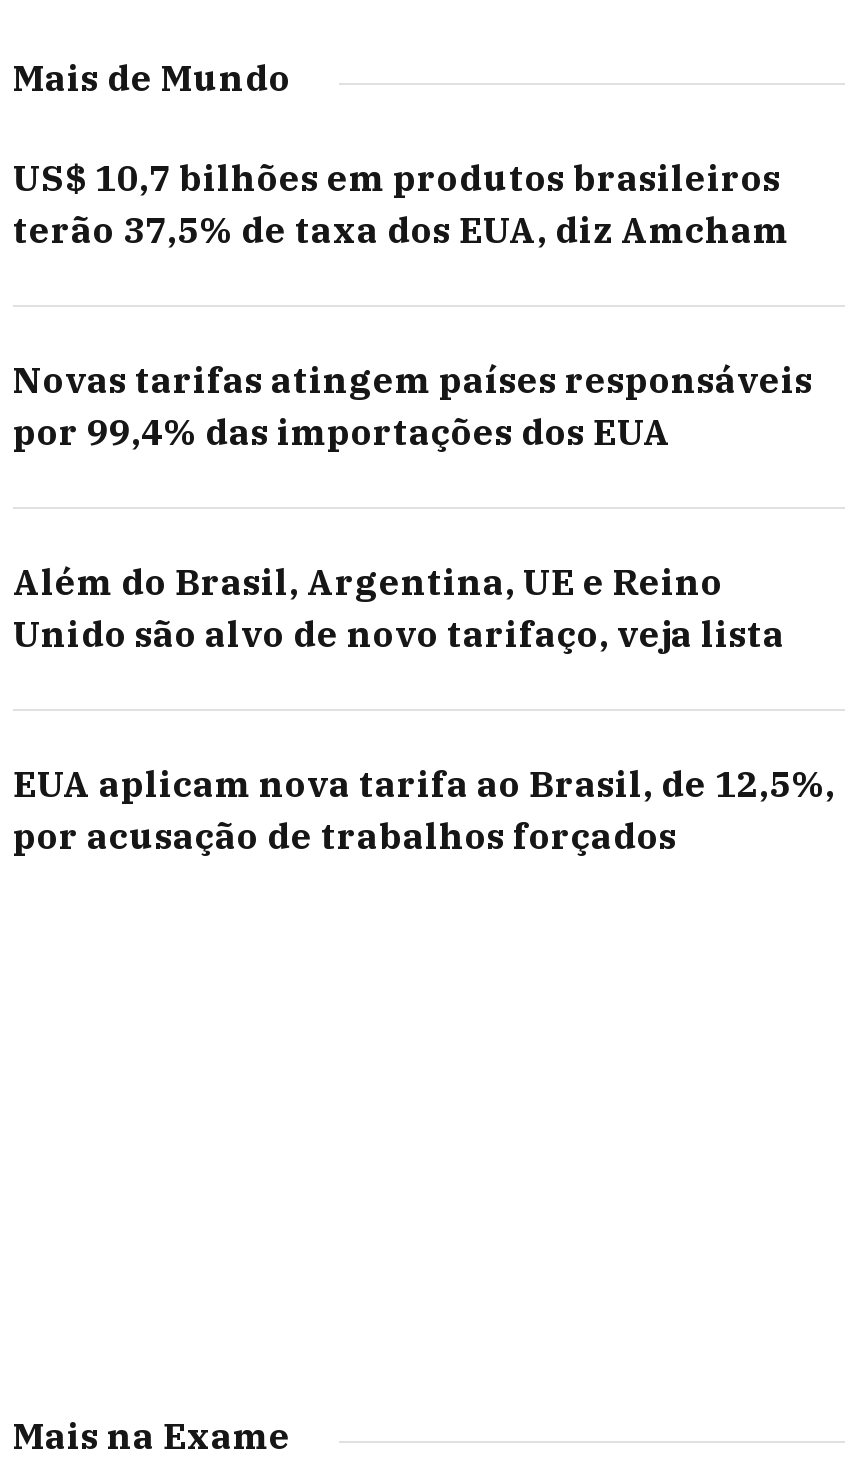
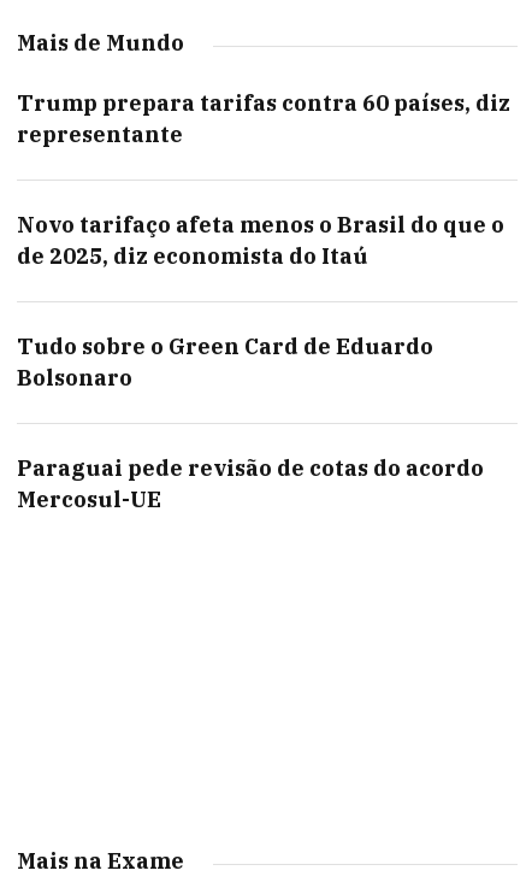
[13,155,789,253] US$ 10,7 bilhões em produtos brasileiros | terão 37,5% de taxa dos EUA, diz Amcham -> [17,89,510,148] Trump prepara tarifas contra 60 países, diz | representante
[13,357,813,455] Novas tarifas atingem países responsáveis | por 99,4% das importações dos EUA -> [17,211,504,270] Novo tarifaço afeta menos o Brasil do que o | de 2025, diz economista do Itaú
[13,559,785,657] Além do Brasil, Argentina, UE e Reino | Unido são alvo de novo tarifaço, veja lista -> [17,333,433,392] Tudo sobre o Green Card de Eduardo | Bolsonaro
[13,761,835,859] EUA aplicam nova tarifa ao Brasil, de 12,5%, | por acusação de trabalhos forçados -> [17,454,484,513] Paraguai pede revisão de cotas do acordo | Mercosul-UE

